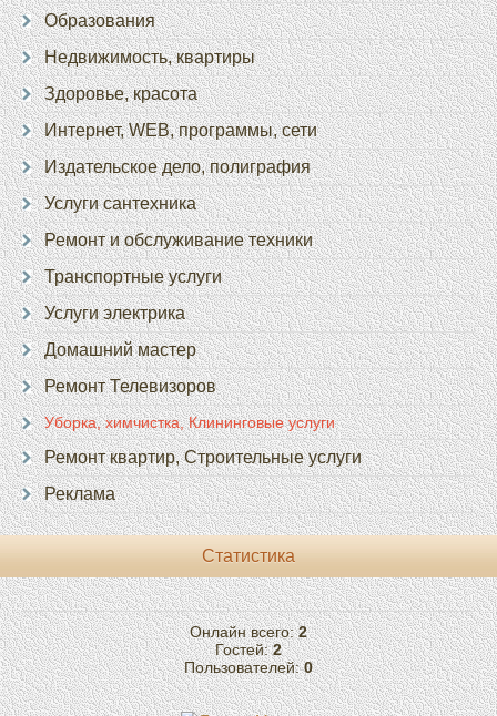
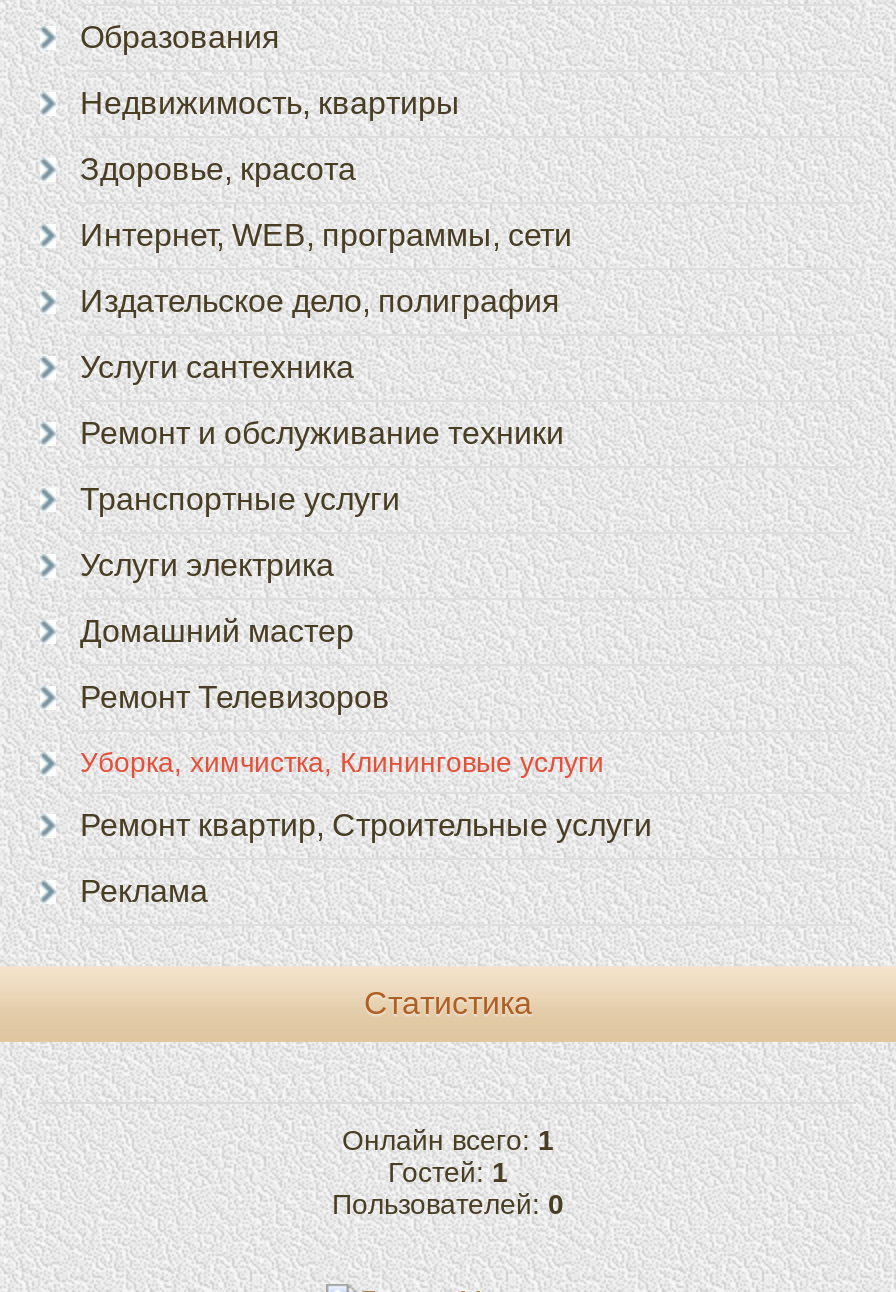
[190,623,307,641] Онлайн всего: 2 -> [342,1124,554,1156] Онлайн всего: 1
[215,641,282,658] Гостей: 2 -> [388,1156,508,1188] Гостей: 1

